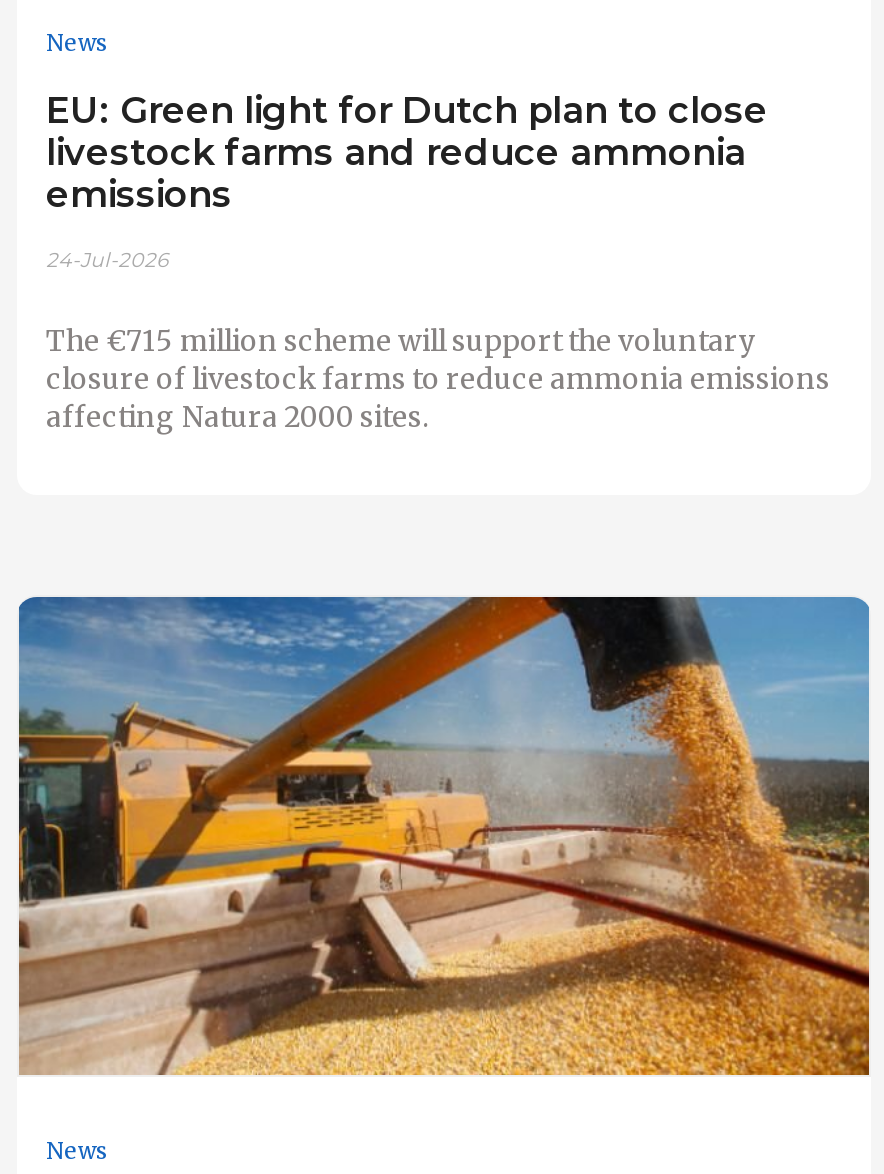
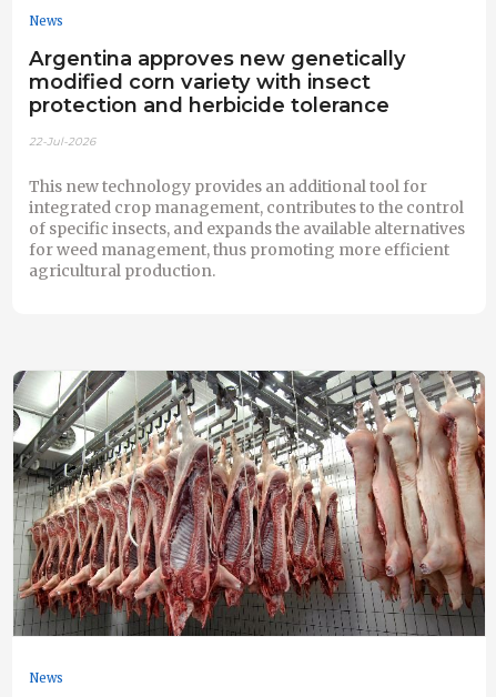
[46,86,768,216] EU: Green light for Dutch plan to close | livestock farms and reduce ammonia | emissions -> [28,45,406,117] Argentina approves new genetically | modified corn variety with insect | protection and herbicide tolerance
[46,247,168,273] 24-Jul-2026 -> [28,135,95,149] 22-Jul-2026
[46,323,830,435] The €715 million scheme will support the voluntary | closure of livestock farms to reduce ammonia emissions | affecting Natura 2000 sites. -> [28,177,464,281] This new technology provides an additional tool for | integrated crop management, contributes to the control | of specific insects, and expands the available alternatives | for weed management, thus promoting more efficient | agricultural production.
[17,595,871,1077] [image] -> [13,370,486,637] [image]

